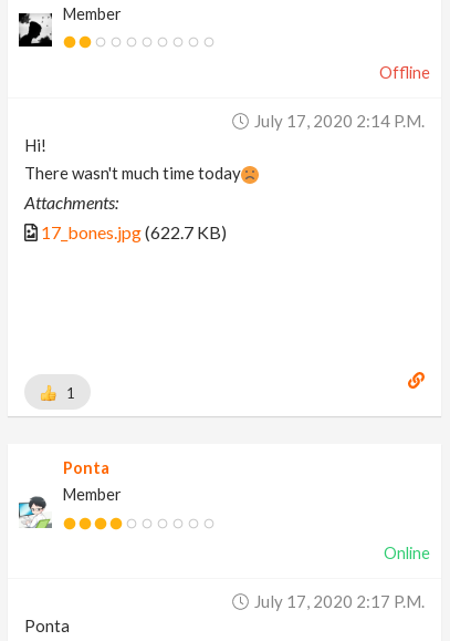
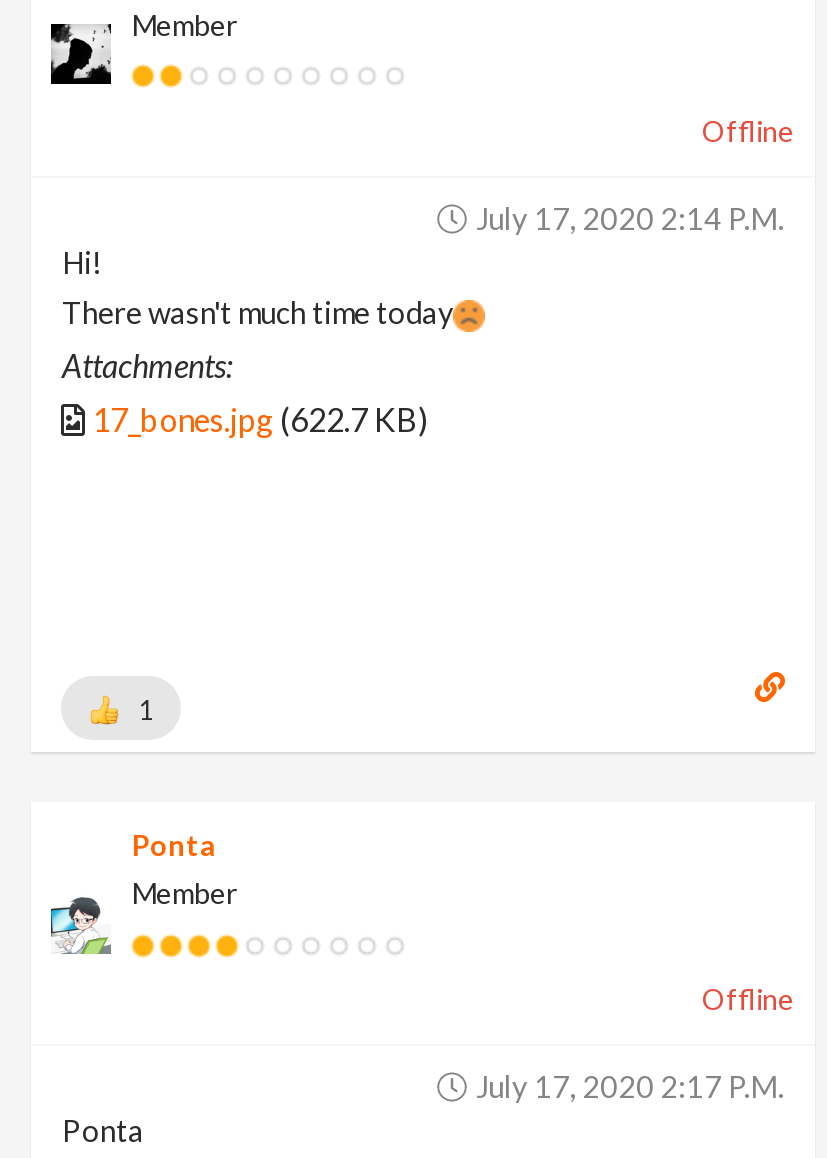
[383,544,430,563] Online -> [702,983,794,1017] Offline

